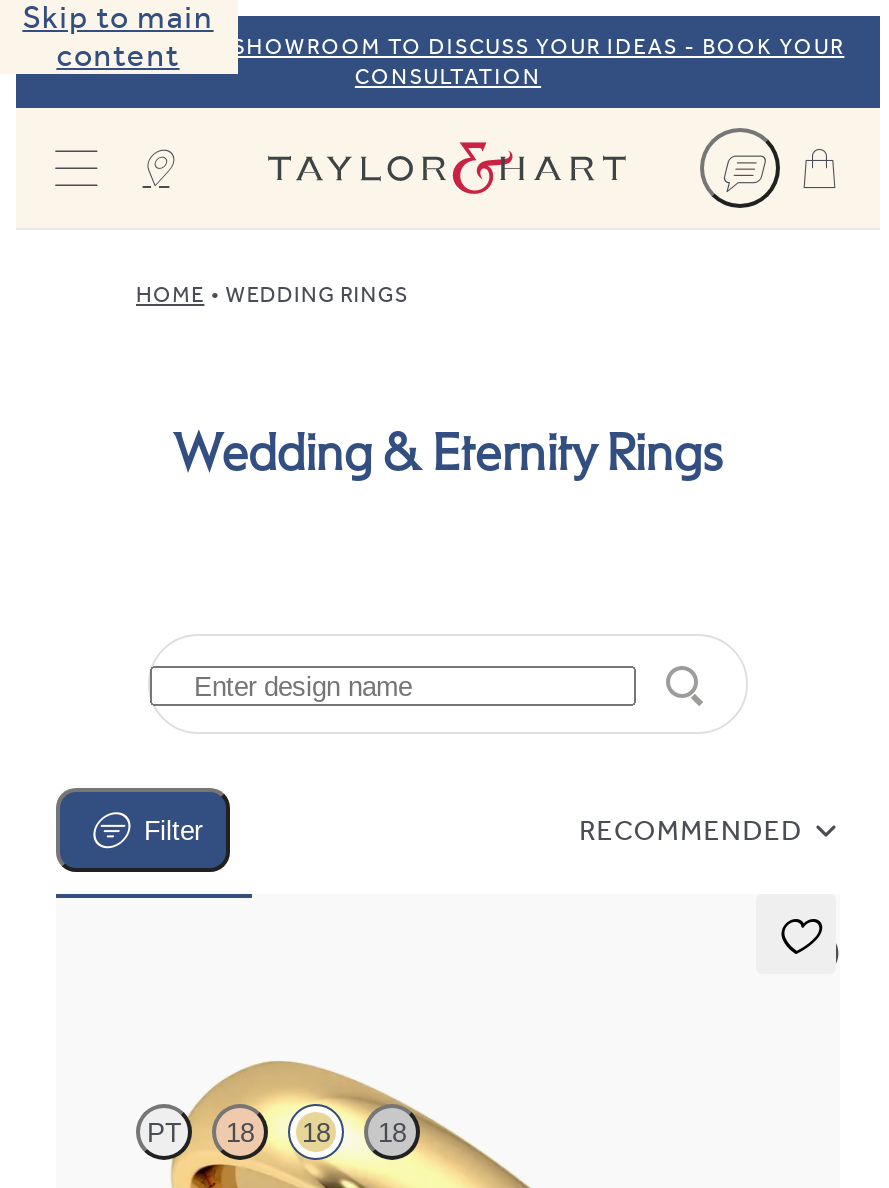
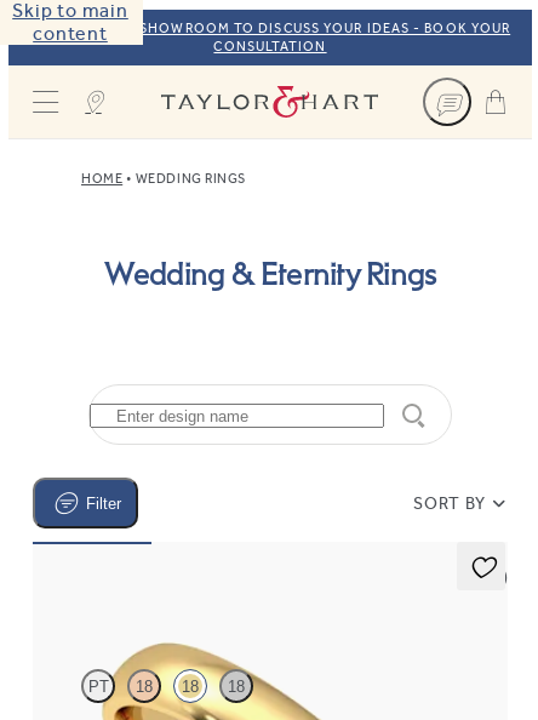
[579,813,803,845] RECOMMENDED -> [414,493,485,512] SORT BY

